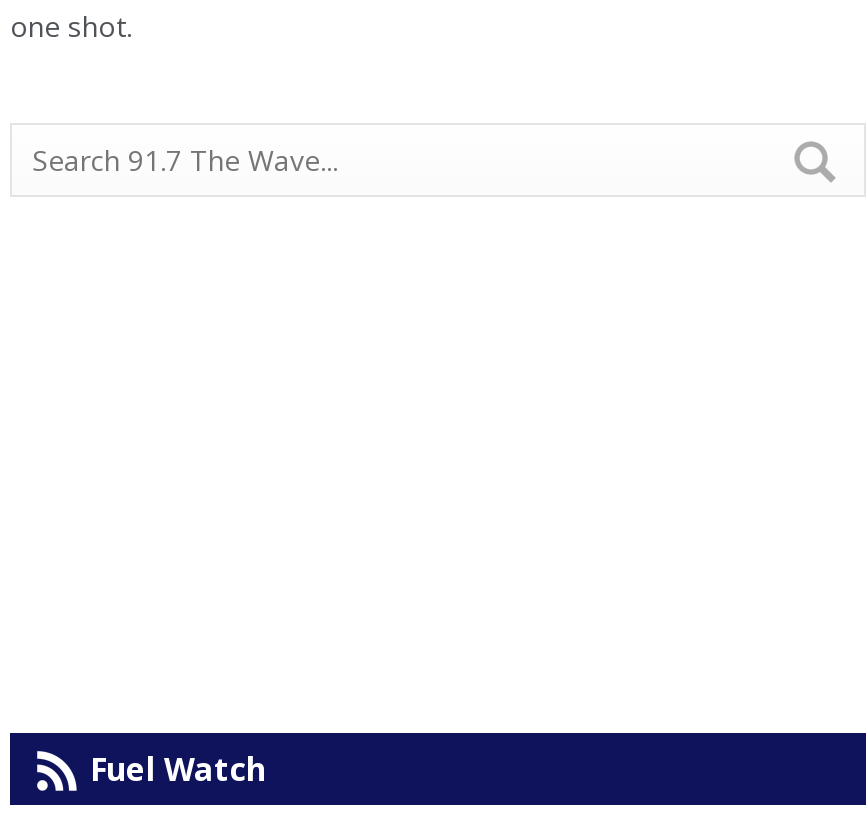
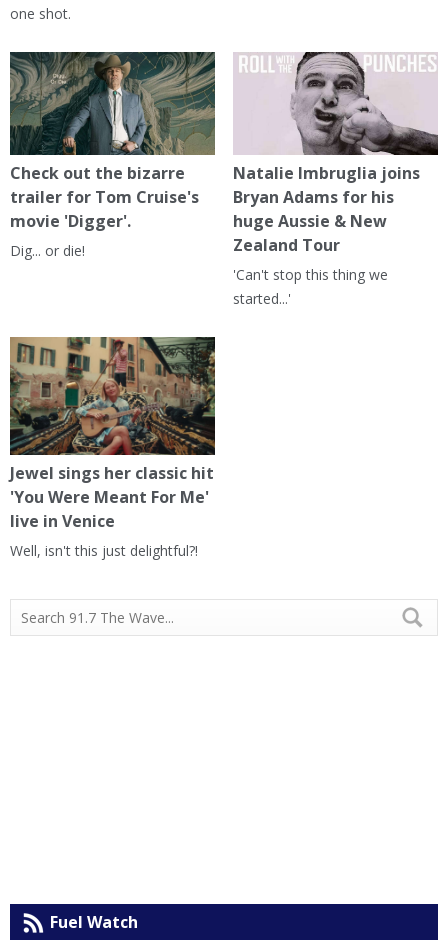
none -> [9,51,216,260] [image] | Check out the bizarre | trailer for Tom Cruise's | movie 'Digger'. | Dig... or die!
none -> [9,336,216,560] [image] | Jewel sings her classic hit | 'You Were Meant For Me' | live in Venice | Well, isn't this just delightful?!
none -> [232,51,439,308] [image] | Natalie Imbruglia joins | Bryan Adams for his | huge Aussie & New | Zealand Tour | 'Can't stop this thing we | started...'

